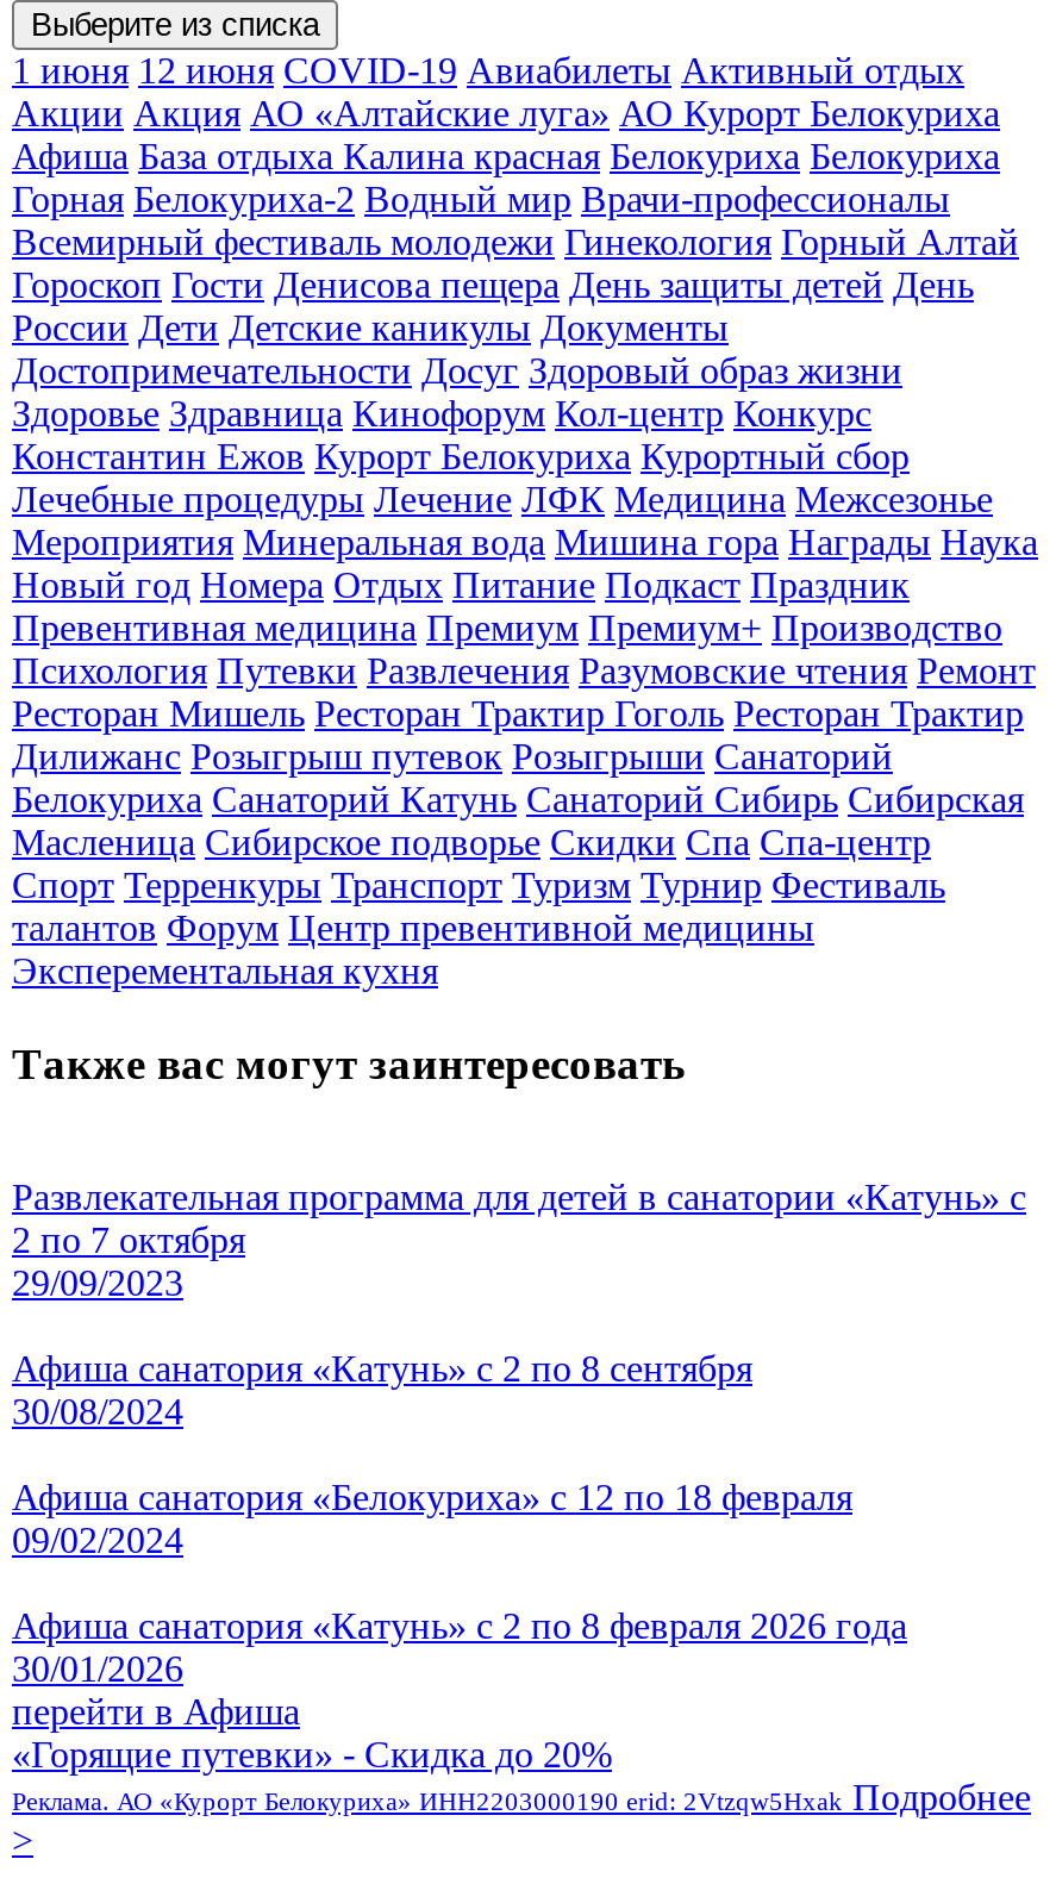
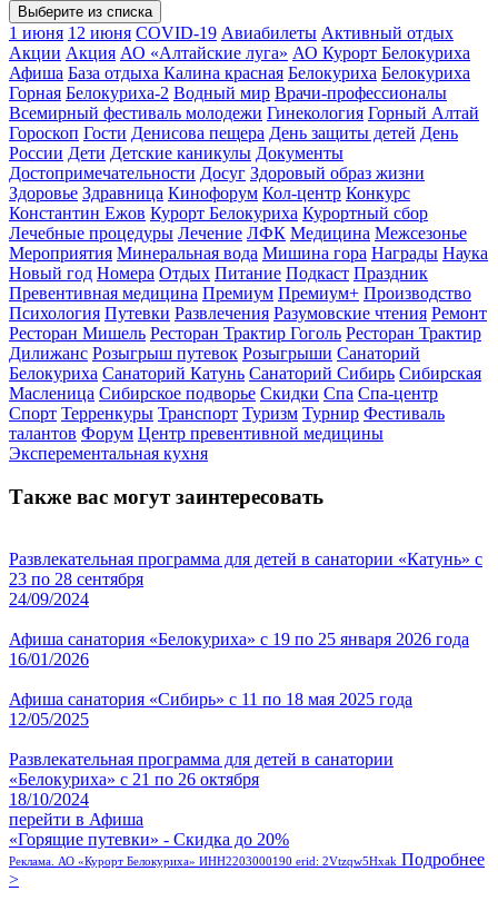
[12,1220,245,1304] 2 по 7 октября | 29/09/2023 -> [9,570,143,609] 23 по 28 сентября | 24/09/2024
[12,1349,752,1432] Афиша санатория «Катунь» с 2 по 8 сентября | 30/08/2024 -> [9,630,469,669] Афиша санатория «Белокуриха» с 19 по 25 января 2026 года | 16/01/2026
[12,1477,852,1561] Афиша санатория «Белокуриха» с 12 по 18 февраля | 09/02/2024 -> [9,690,412,729] Афиша санатория «Сибирь» с 11 по 18 мая 2025 года | 12/05/2025
[12,1606,907,1689] Афиша санатория «Катунь» с 2 по 8 февраля 2026 года | 30/01/2026 -> [9,750,394,809] Развлекательная программа для детей в санатории | «Белокуриха» с 21 по 26 октября | 18/10/2024

